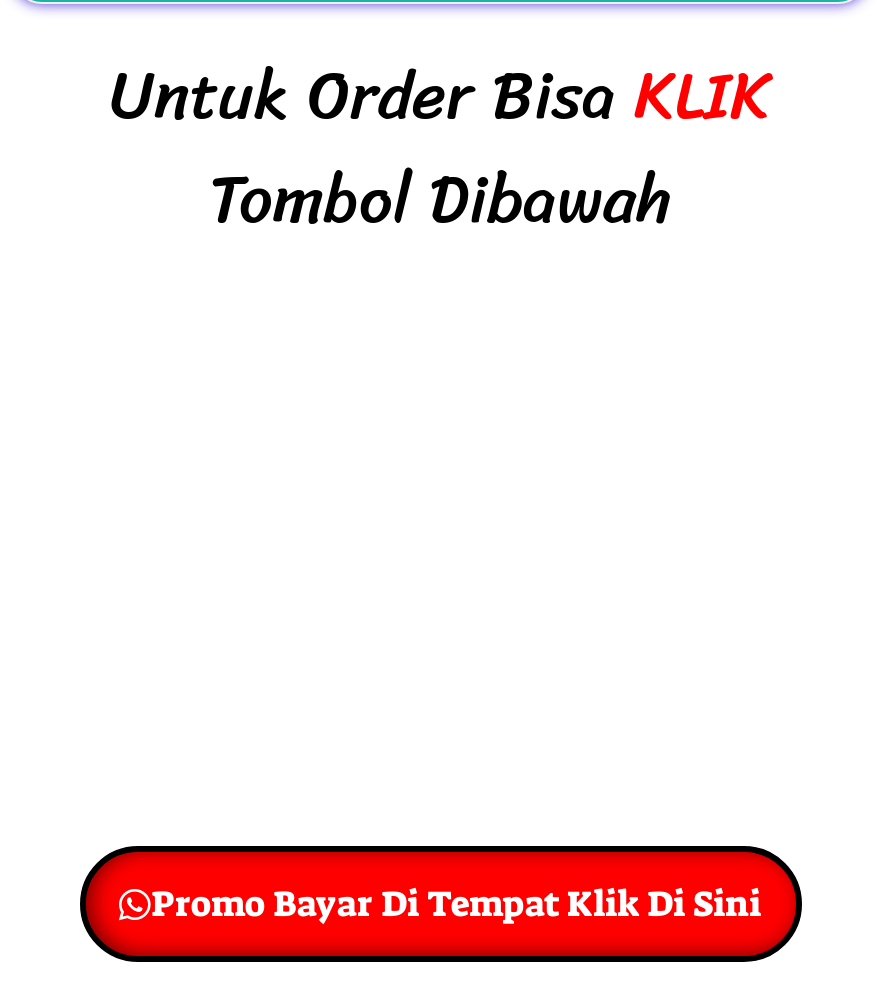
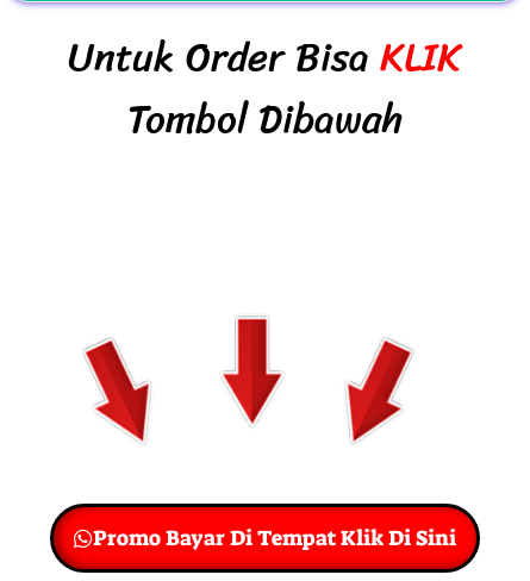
none -> [85,339,150,442] [image]
none -> [223,317,282,425] [image]
none -> [347,339,412,443] [image]

